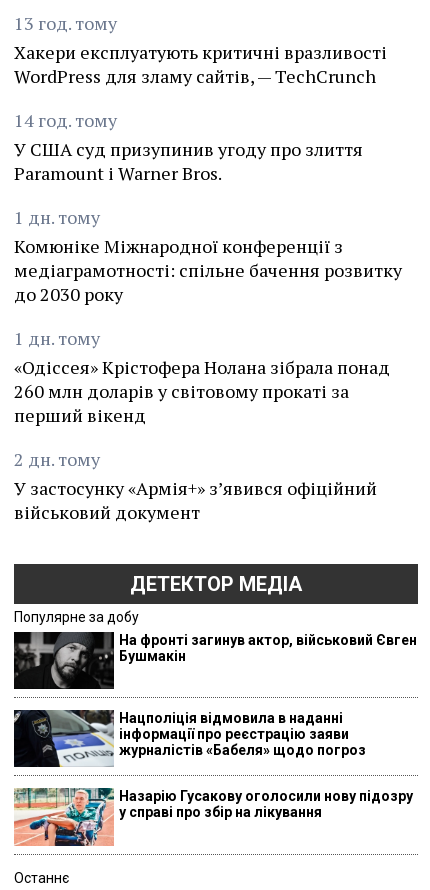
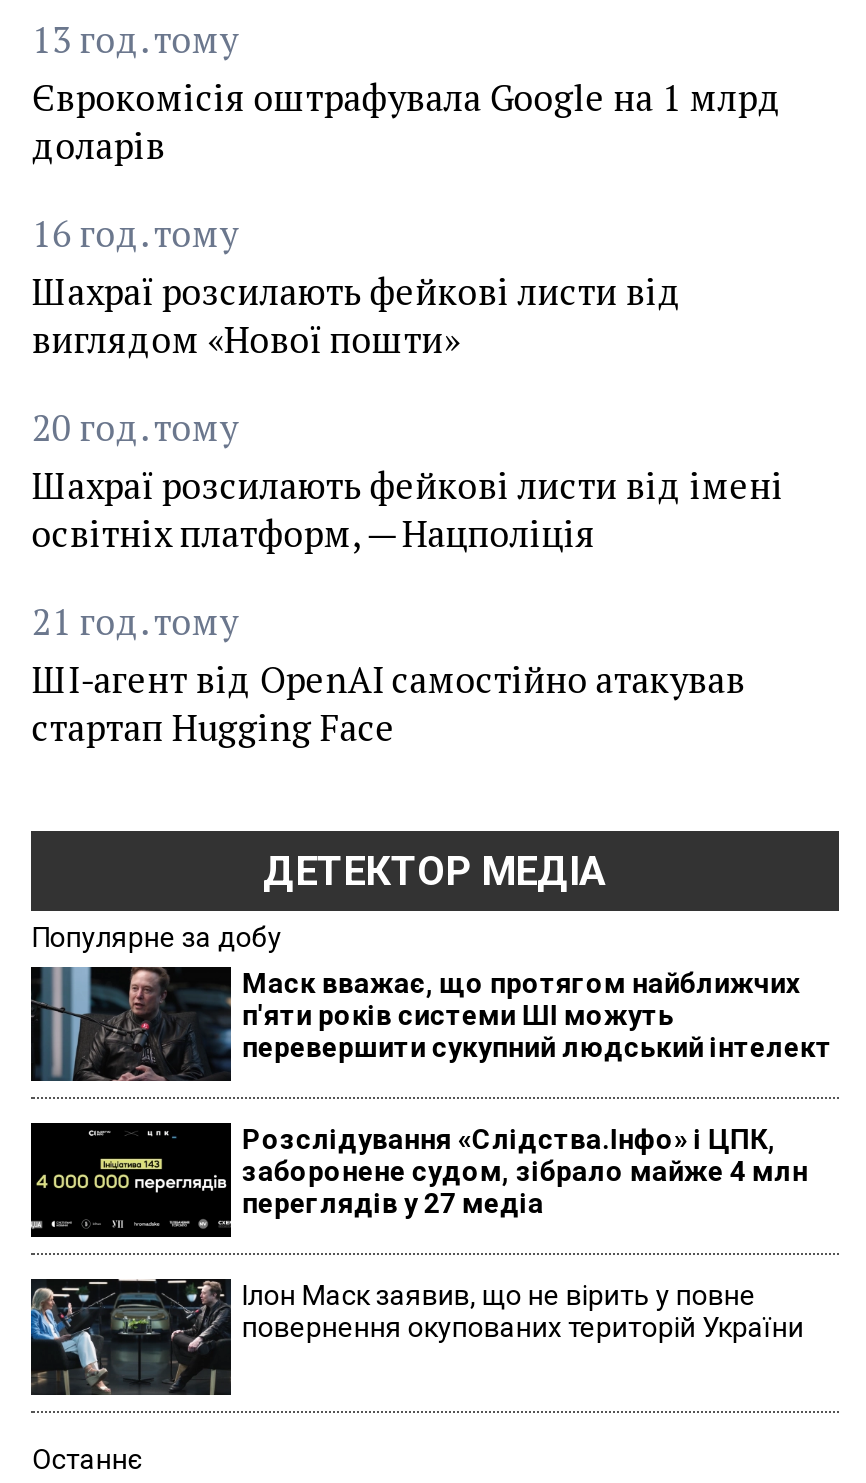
[14,40,402,524] Хакери експлуатують критичні вразливості | WordPress для зламу сайтів, — TechCrunch | 14 год. тому | У США суд призупинив угоду про злиття | Paramount і Warner Bros. | 1 дн. тому | Комюніке Міжнародної конференції з | медіаграмотності: спільне бачення розвитку | до 2030 року | 1 дн. тому | «Одіссея» Крістофера Нолана зібрала понад | 260 млн доларів у світовому прокаті за | перший вікенд | 2 дн. тому | У застосунку «Армія+» зʼявився офіційний | військовий документ -> [32,74,784,752] Єврокомісія оштрафувала Google на 1 млрд | доларів | 16 год. тому | Шахраї розсилають фейкові листи від | виглядом «Нової пошти» | 20 год. тому | Шахраї розсилають фейкові листи від імені | освітніх платформ, — Нацполіція | 21 год. тому | ШІ-агент від OpenAI самостійно атакував | стартап Hugging Face
[15,631,417,690] [image] | На фронті загинув актор, військовий Євген | Бушмакін -> [35,965,832,1083] [image] | Маск вважає, що протягом найближчих | п'яти років системи ШІ можуть | перевершити сукупний людський інтелект
[13,709,366,768] [image] | Нацполіція відмовила в наданні | інформації про реєстрацію заяви | журналістів «Бабеля» щодо погроз -> [31,1121,808,1239] [image] | Розслідування «Слідства.Інфо» і ЦПК, | заборонене судом, зібрало майже 4 млн | переглядів у 27 медіа
[13,787,413,847] [image] | Назарію Гусакову оголосили нову підозру | у справі про збір на лікування -> [29,1279,804,1397] [image] | Ілон Маск заявив, що не вірить у повне | повернення окупованих територій України

